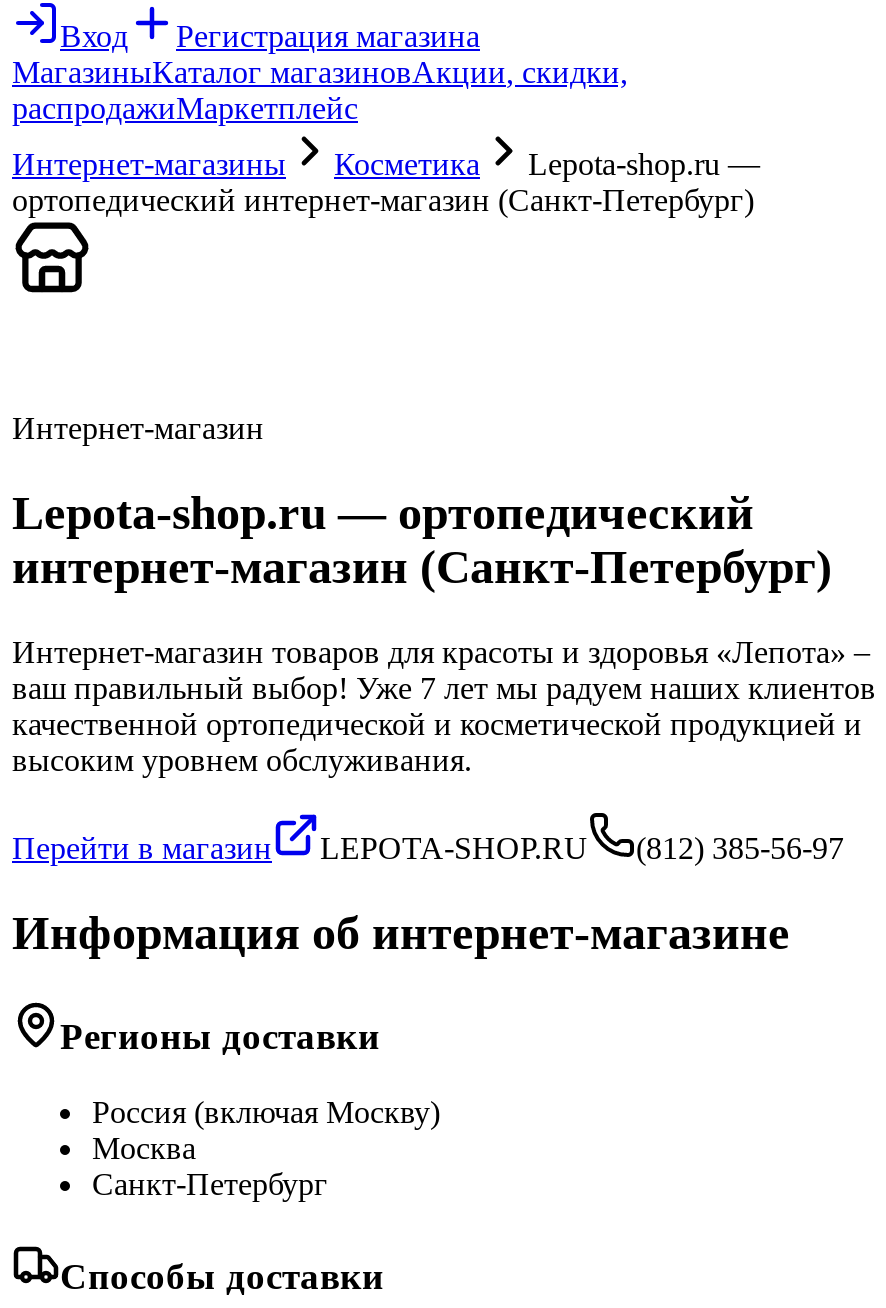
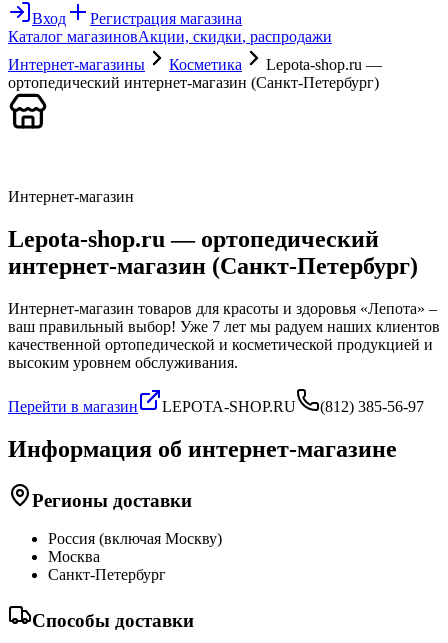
[12,55,628,125] МагазиныКаталог магазиновАкции, скидки, | распродажиМаркетплейс -> [8,28,332,45] Каталог магазиновАкции, скидки, распродажи

